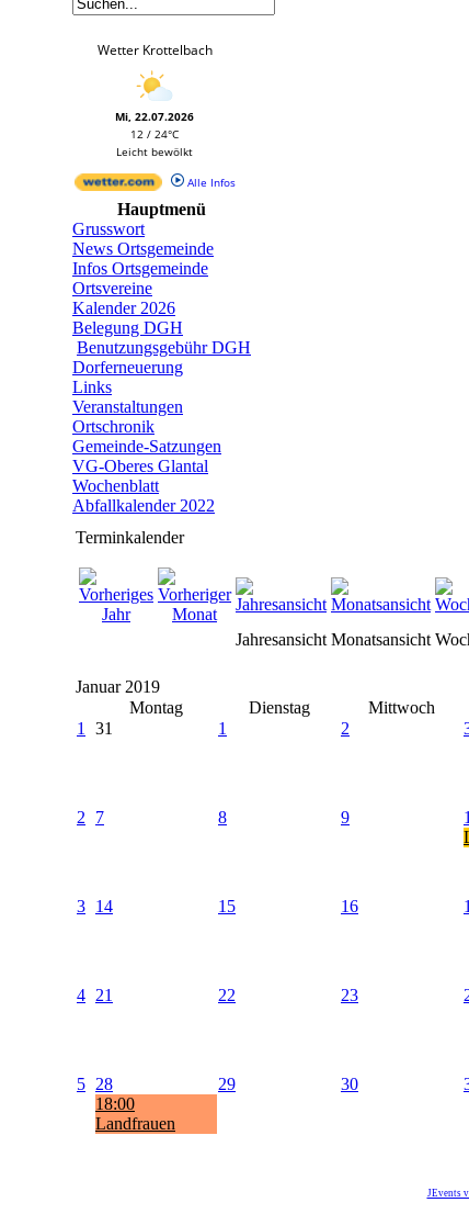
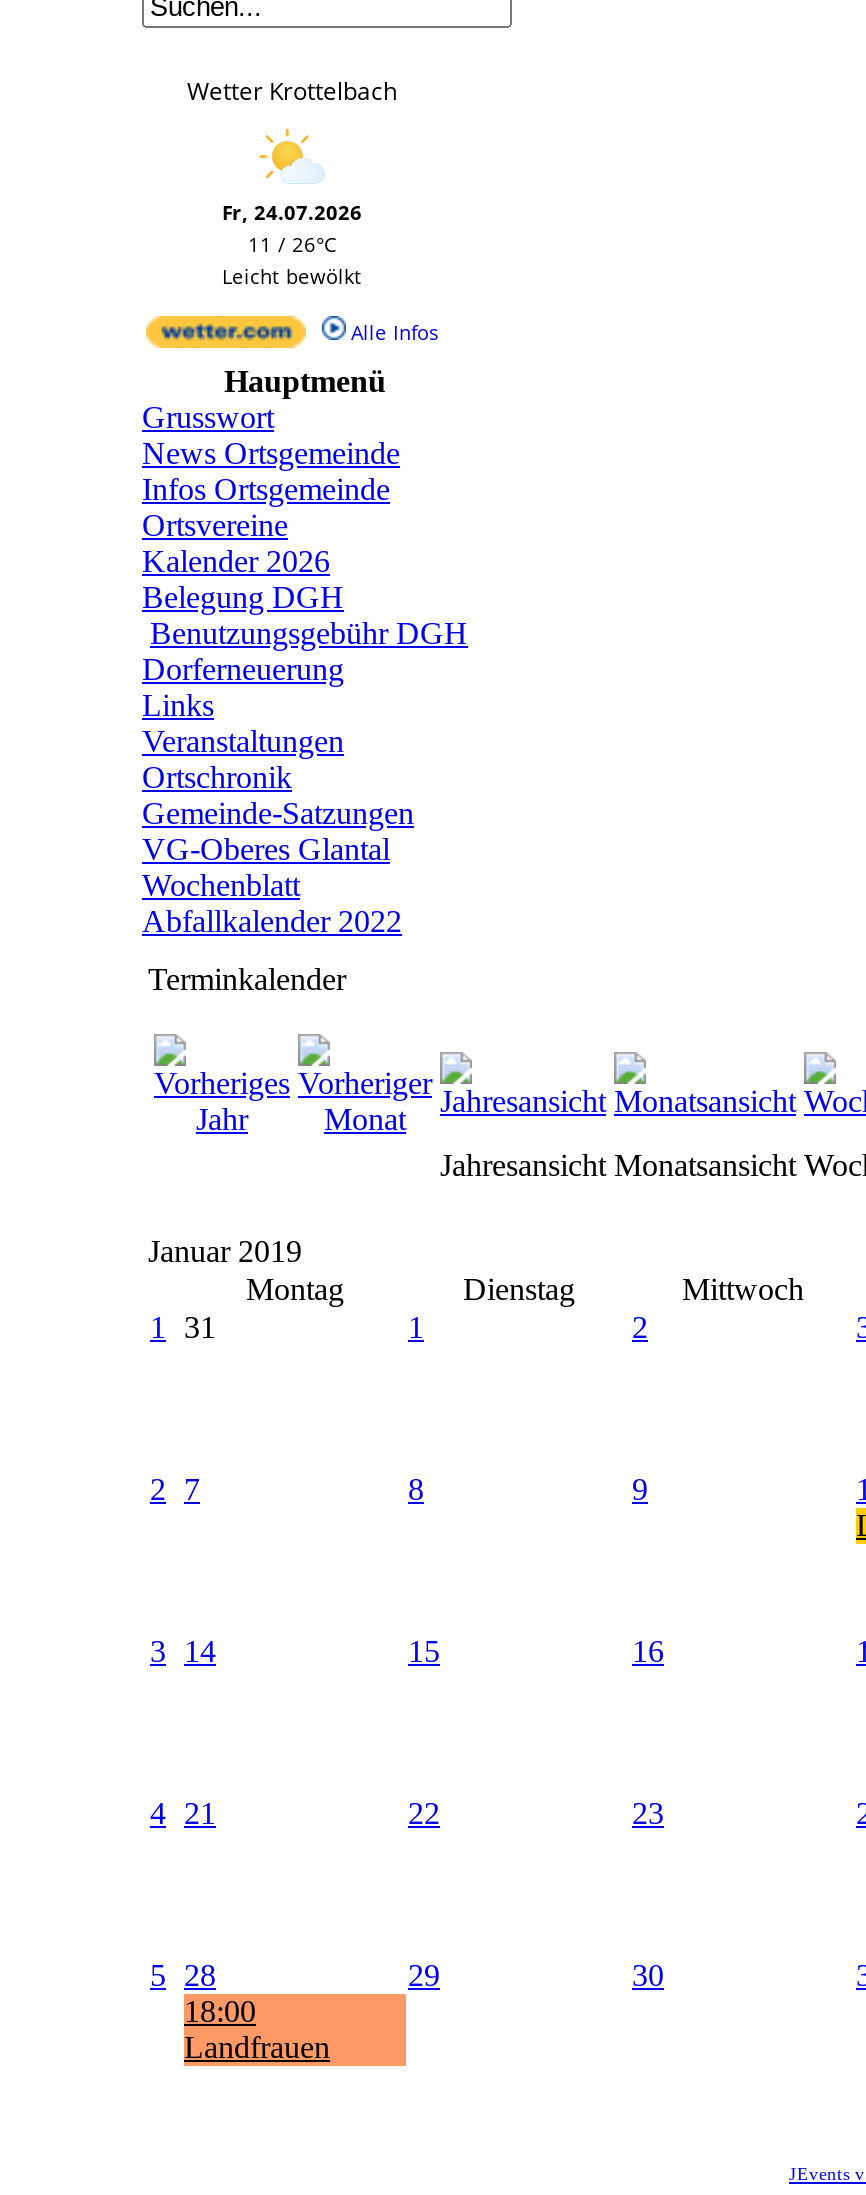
[115,109,194,142] Mi, 22.07.2026 | 12 / 24°C -> [222,198,362,258] Fr, 24.07.2026 | 11 / 26°C

